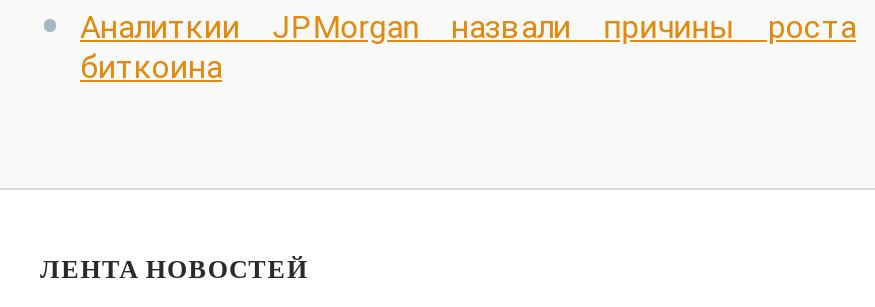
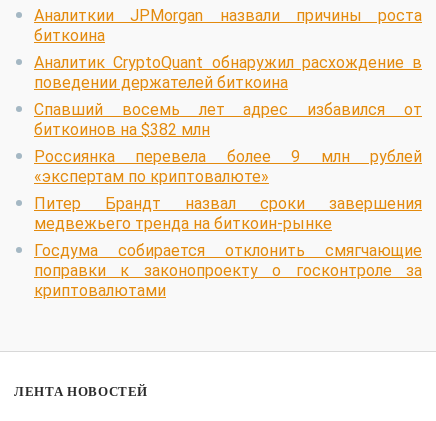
none -> [34,53,422,300] Аналитик CryptoQuant обнаружил расхождение в | поведении держателей биткоина | Спавший восемь лет адрес избавился от | биткоинов на $382 млн | Россиянка перевела более 9 млн рублей | «экспертам по криптовалюте» | Питер Брандт назвал сроки завершения | медвежьего тренда на биткоин-рынке | Госдума собирается отклонить смягчающие | поправки к законопроекту о госконтроле за | криптовалютами

